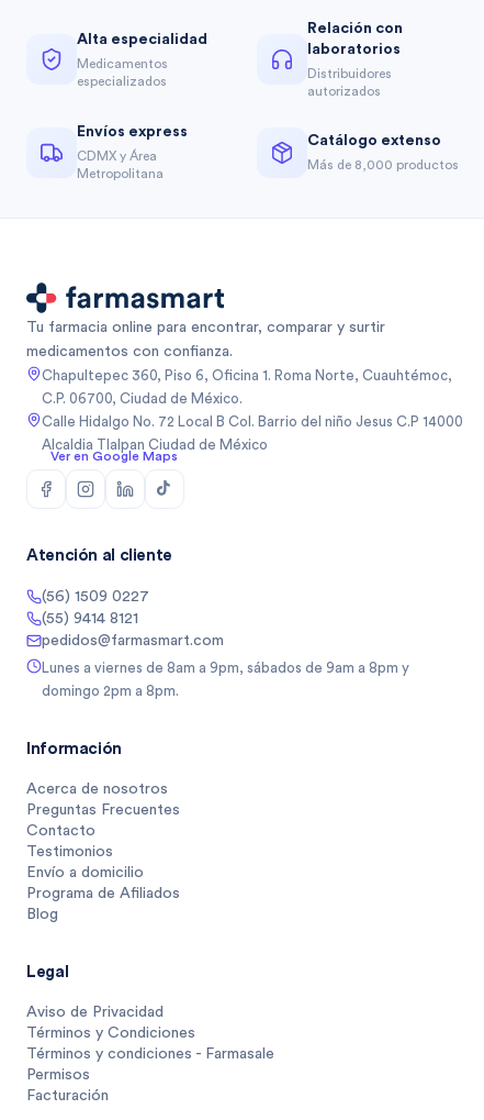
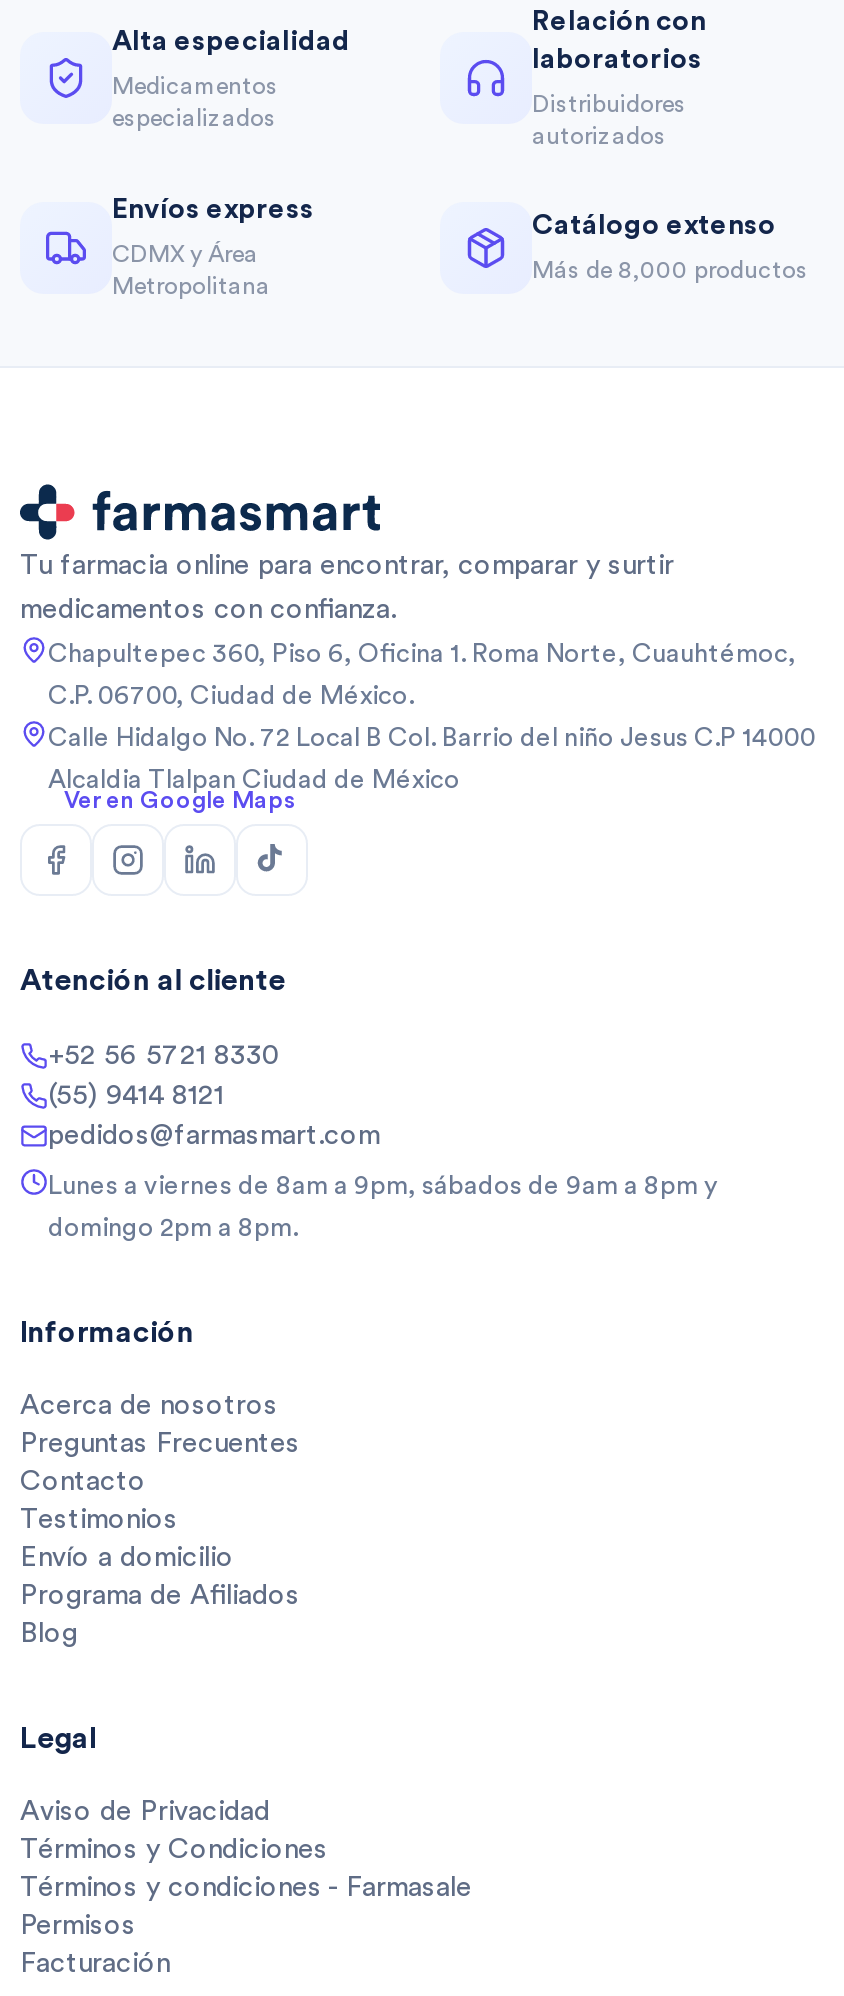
[42,589,149,605] (56) 1509 0227 -> [48,1043,280,1071] +52 56 5721 8330

